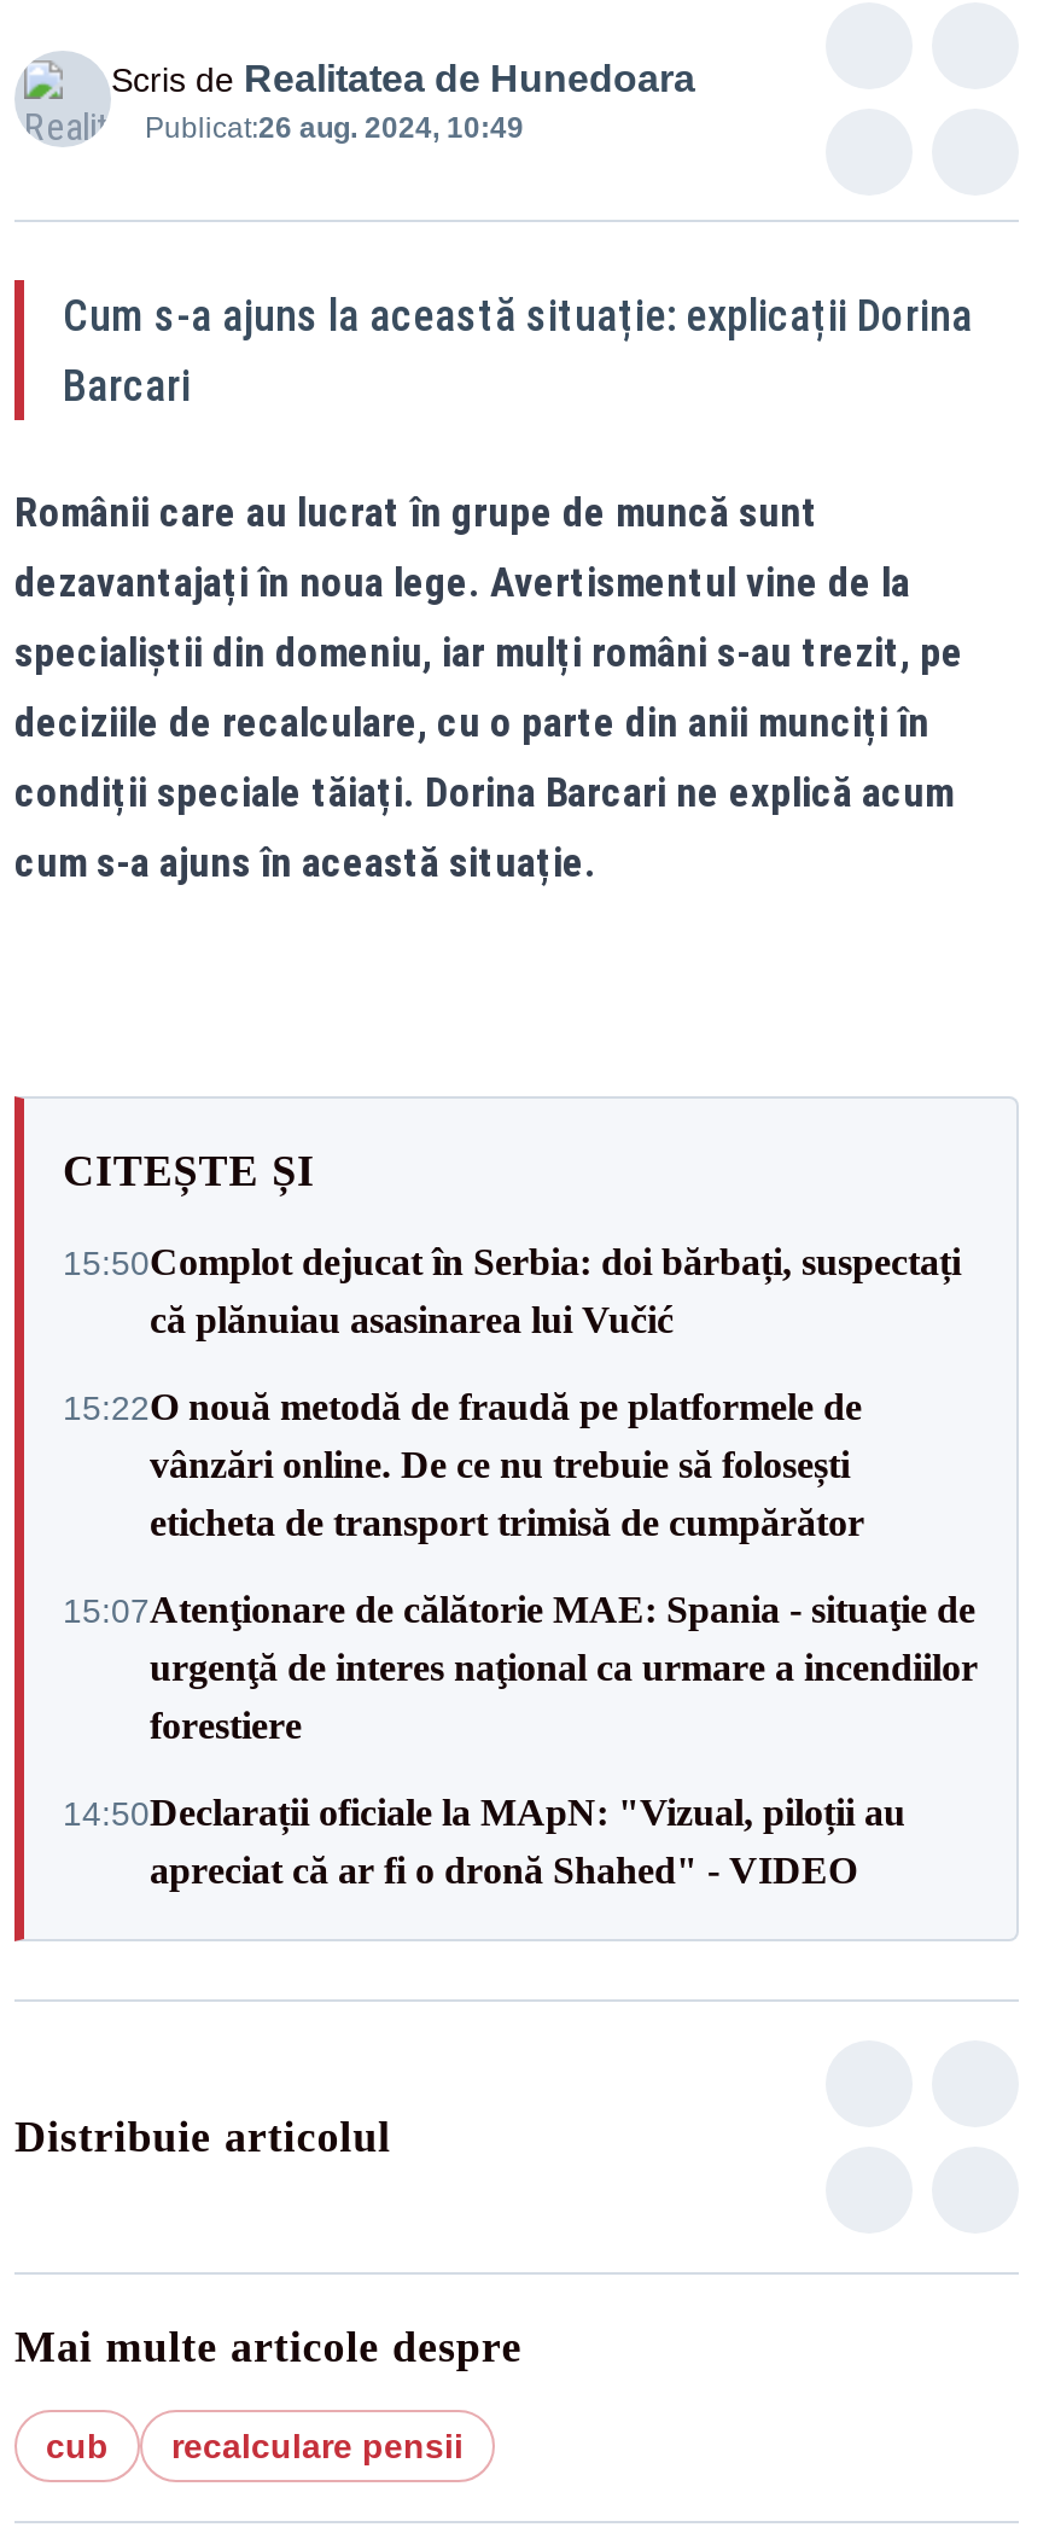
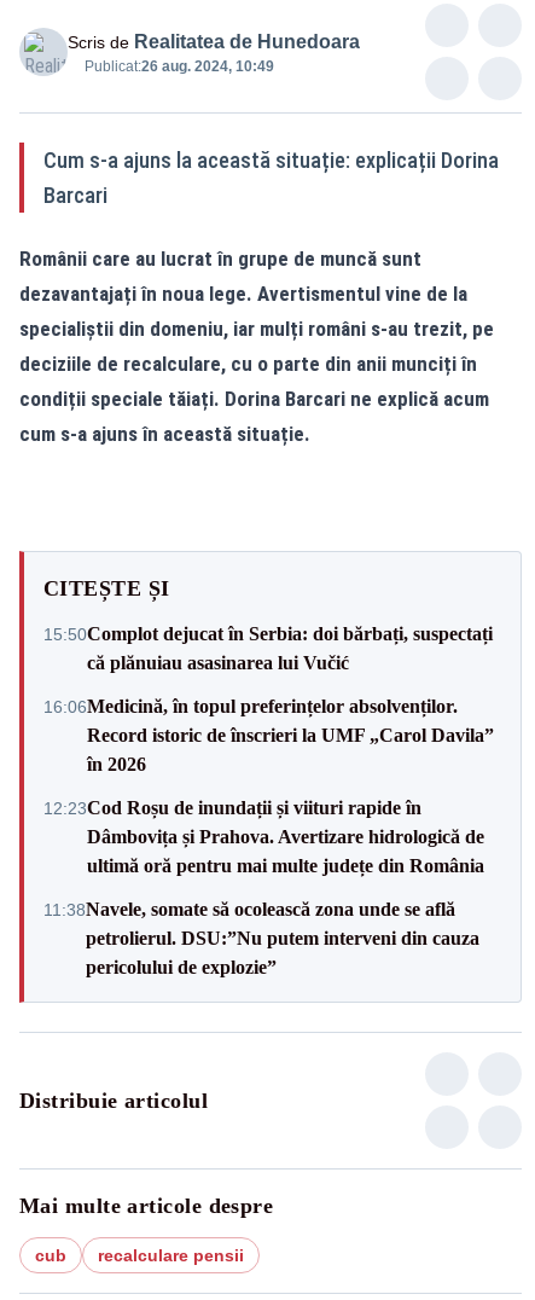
[63,1386,864,1543] 15:22O nouă metodă de fraudă pe platformele de | vânzări online. De ce nu trebuie să folosești | eticheta de transport trimisă de cumpărător -> [43,695,494,774] 16:06Medicină, în topul preferințelor absolvenților. | Record istoric de înscrieri la UMF „Carol Davila” | în 2026
[63,1589,978,1746] 15:07Atenţionare de călătorie MAE: Spania - situaţie de | urgenţă de interes naţional ca urmare a incendiilor | forestiere -> [43,797,484,875] 12:23Cod Roșu de inundații și viituri rapide în | Dâmbovița și Prahova. Avertizare hidrologică de | ultimă oră pentru mai multe județe din România
[63,1792,905,1891] 14:50Declarații oficiale la MApN: "Vizual, piloții au | apreciat că ar fi o dronă Shahed" - VIDEO -> [43,898,479,977] 11:38Navele, somate să ocolească zona unde se află | petrolierul. DSU:”Nu putem interveni din cauza | pericolului de explozie”

